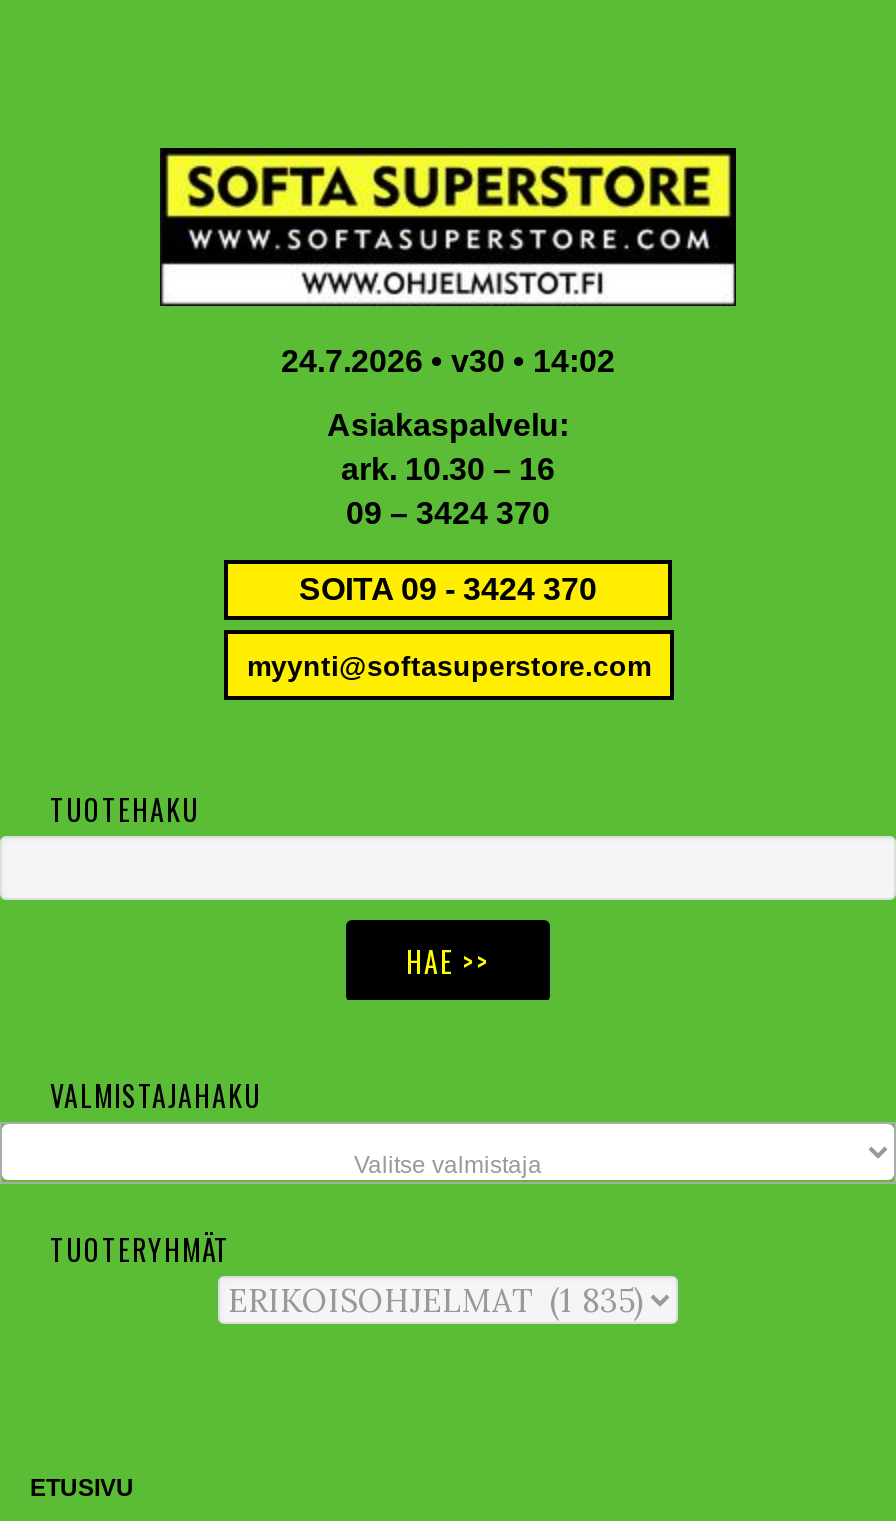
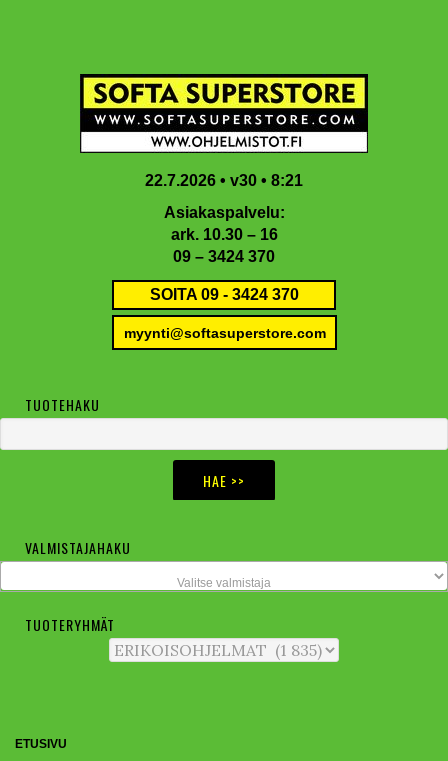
[281,344,615,378] 24.7.2026 • v30 • 14:02 -> [145,172,303,189] 22.7.2026 • v30 • 8:21

